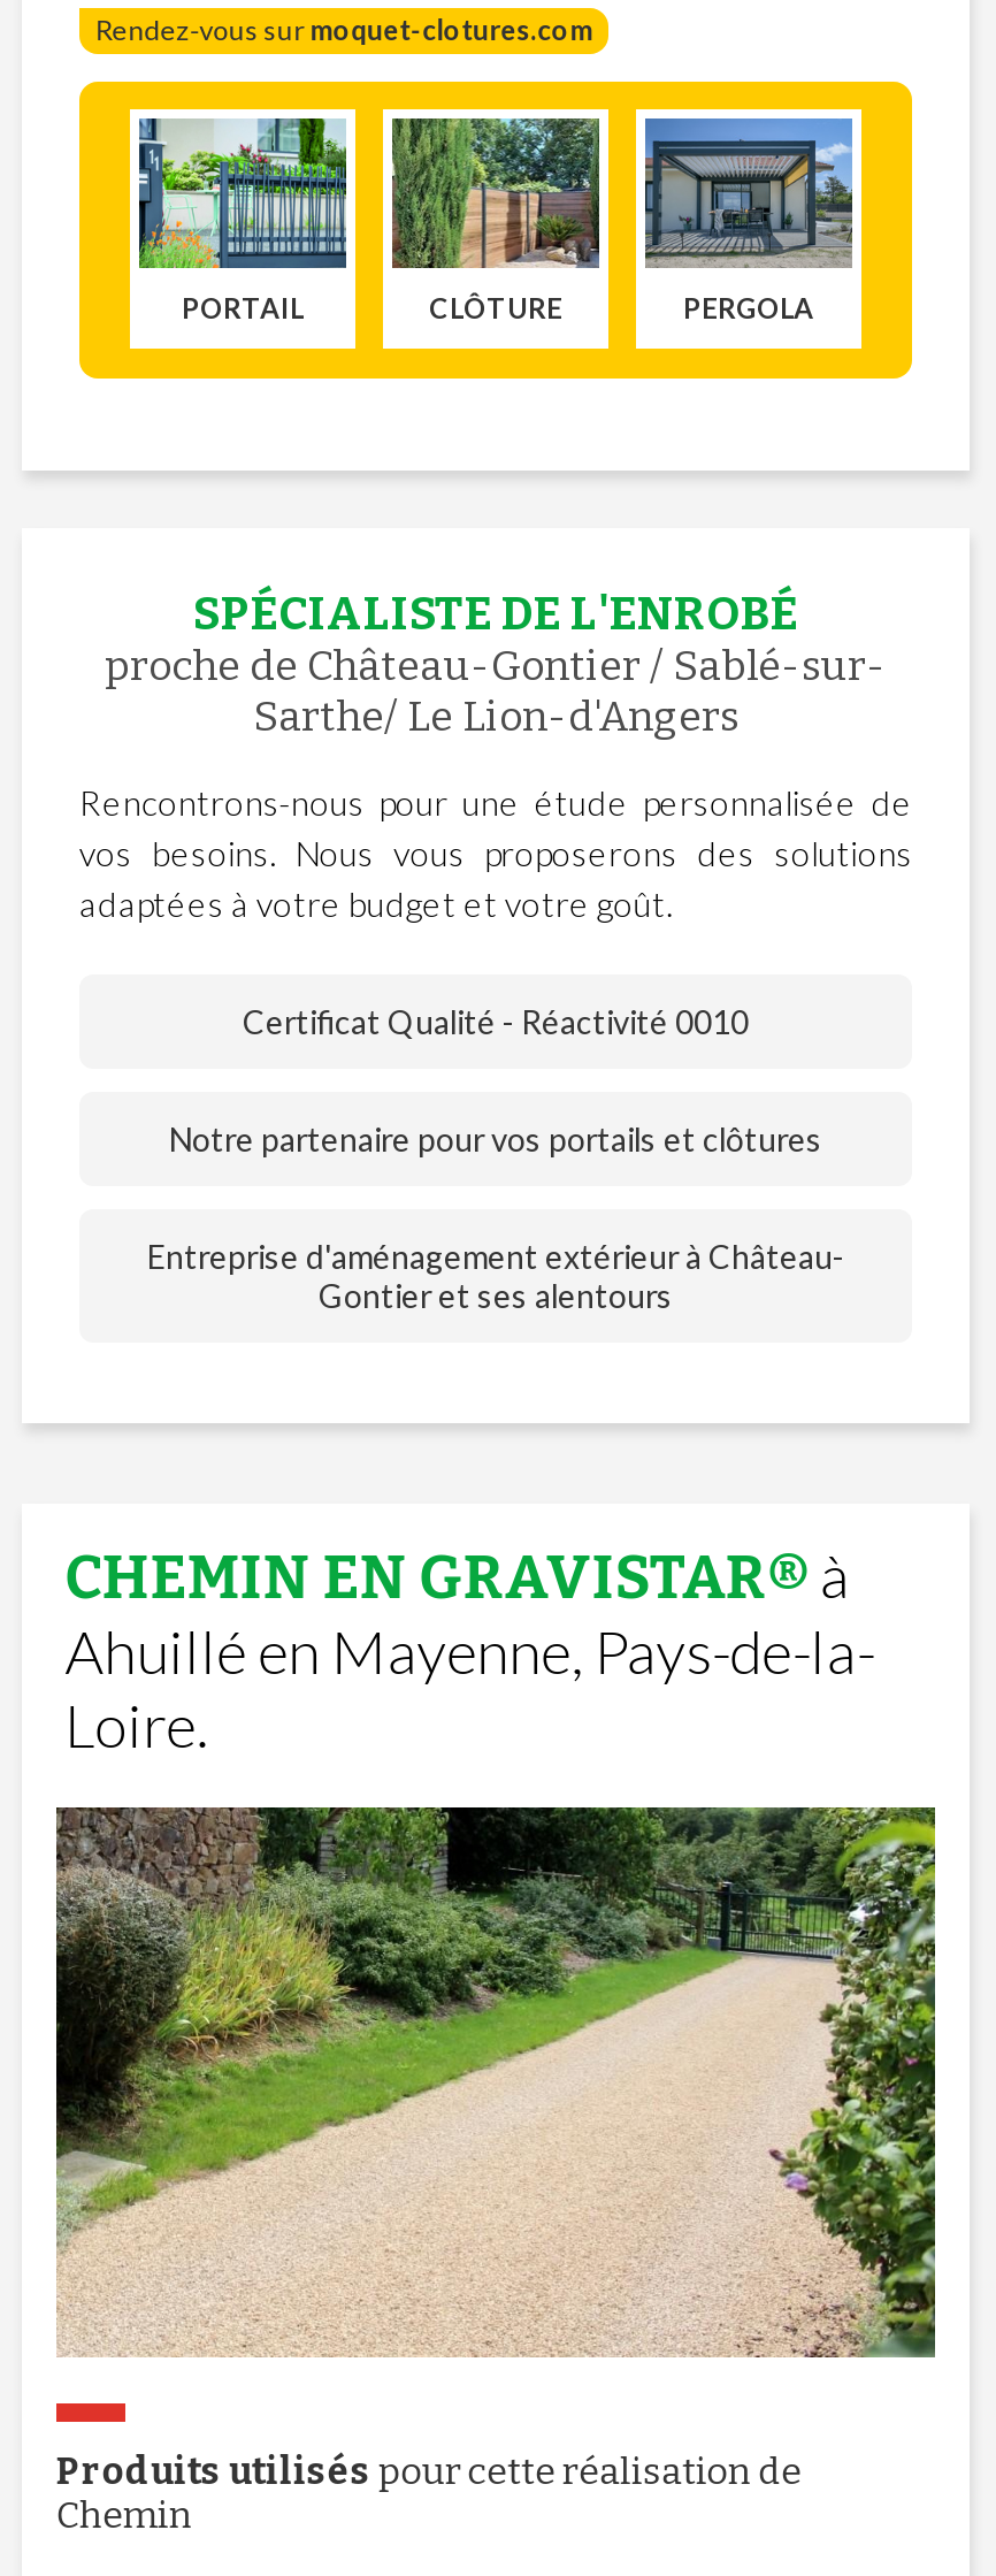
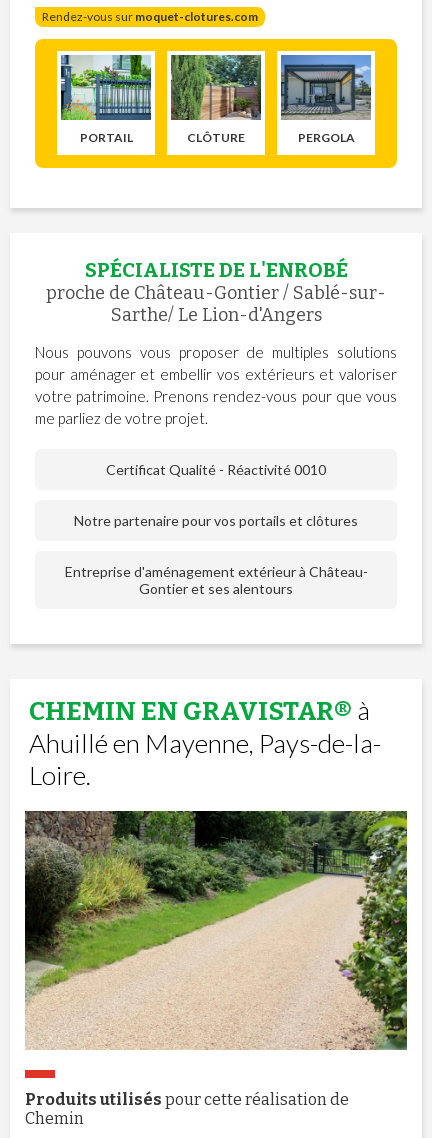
[79,781,912,924] Rencontrons-nous pour une étude personnalisée de | vos besoins. Nous vous proposerons des solutions | adaptées à votre budget et votre goût. -> [35,343,397,427] Nous pouvons vous proposer de multiples solutions | pour aménager et embellir vos extérieurs et valoriser | votre patrimoine. Prenons rendez-vous pour que vous | me parliez de votre projet.

